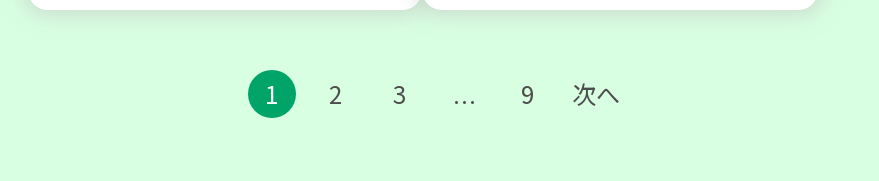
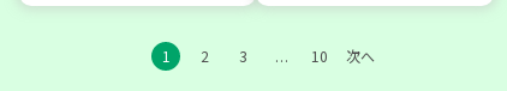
[521,77,535,111] 9 -> [311,46,328,66] 10

